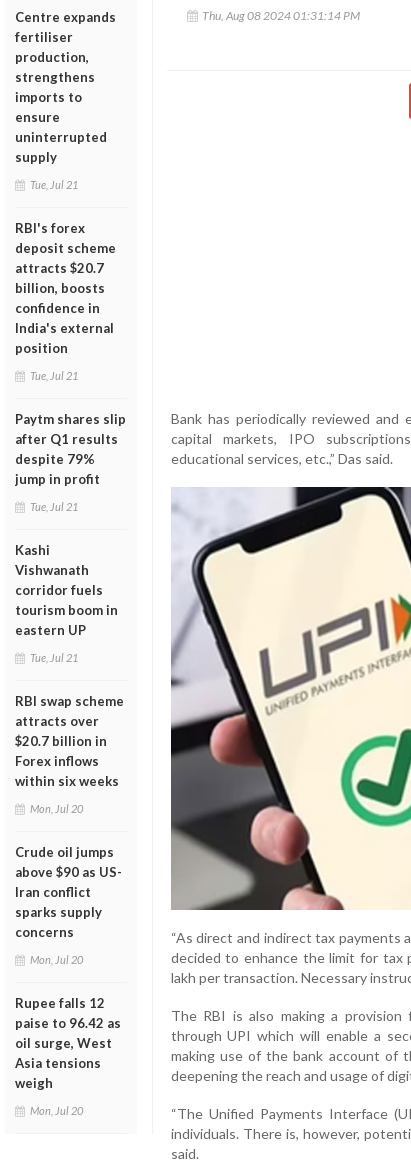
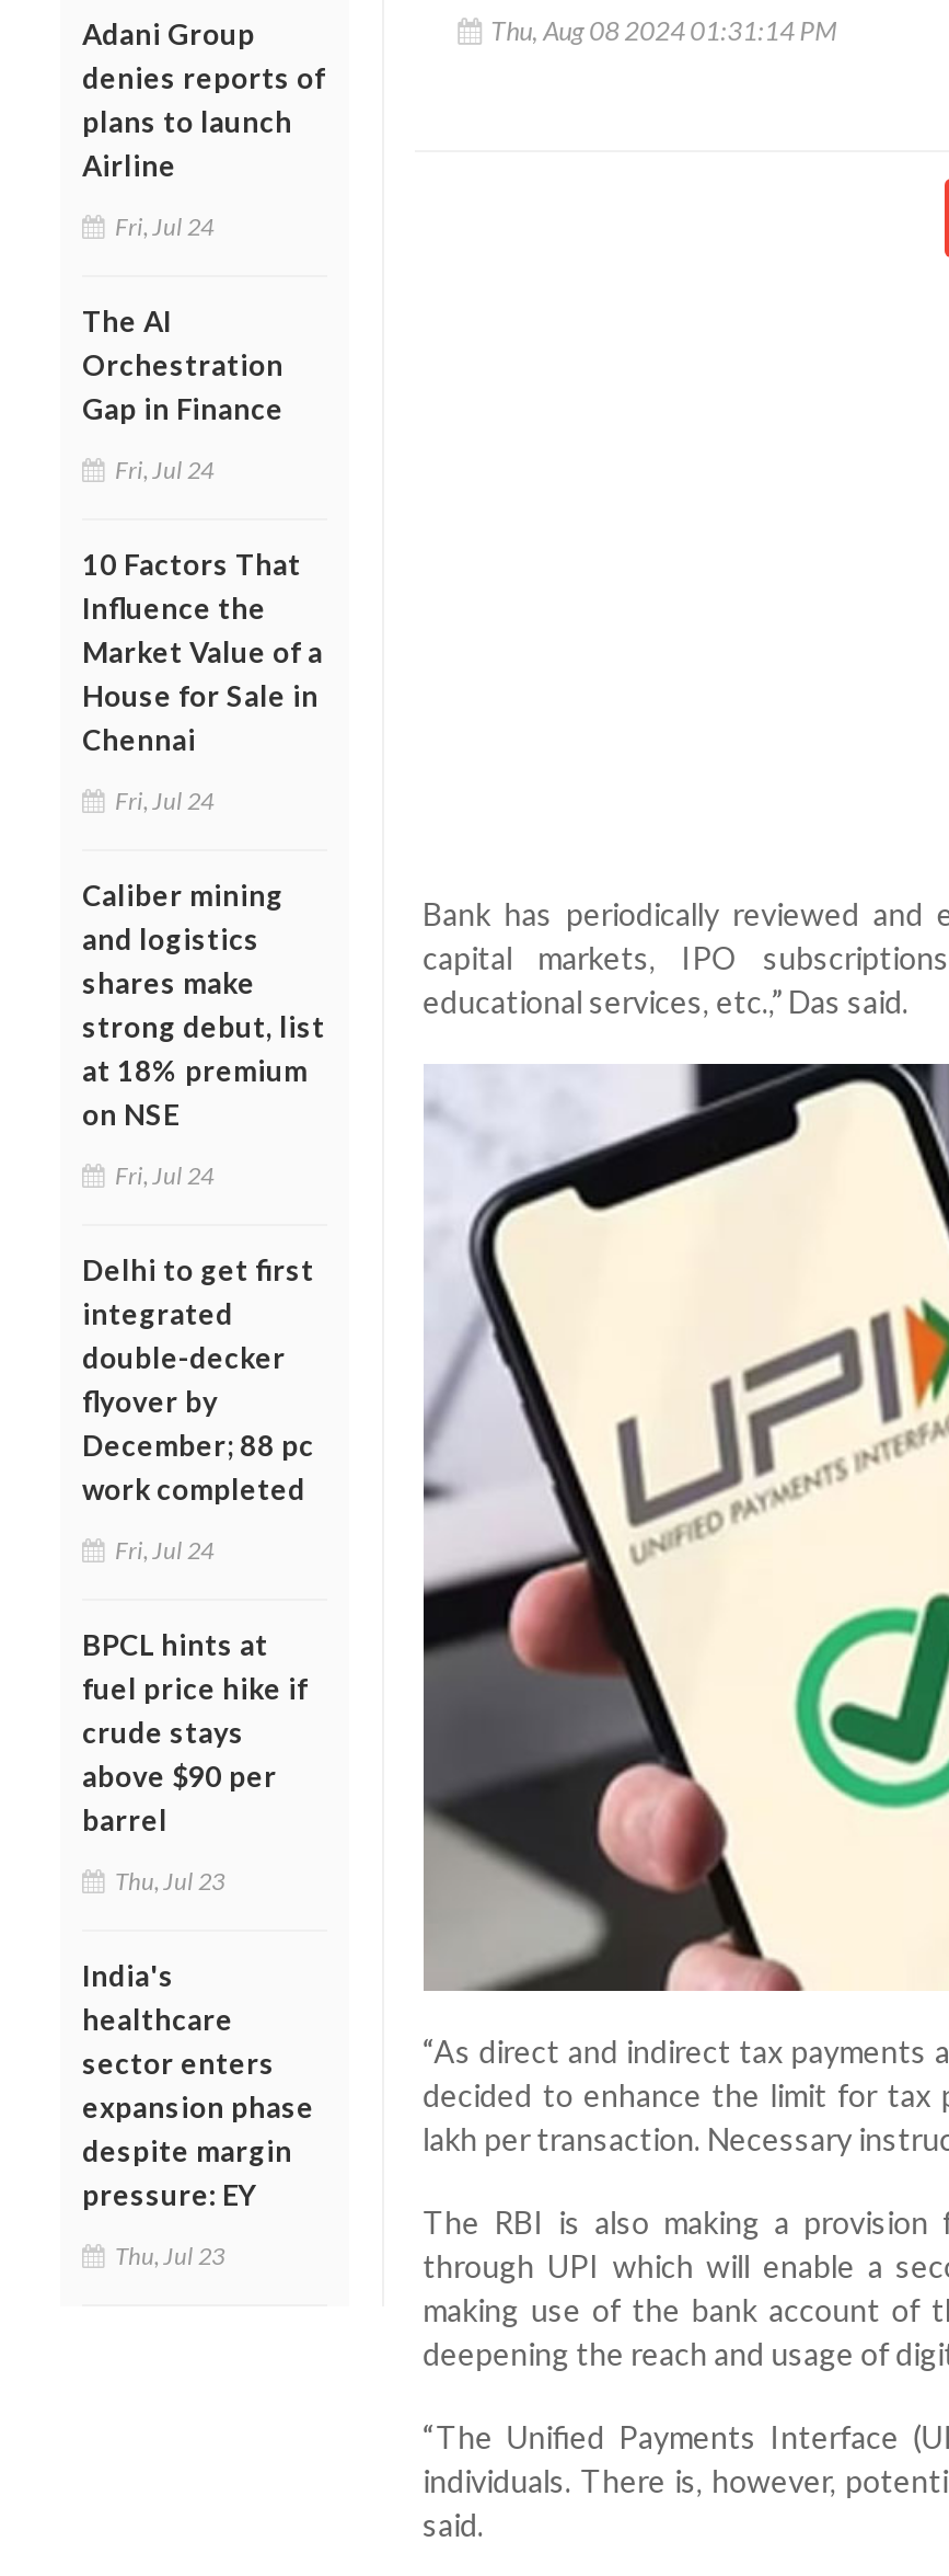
[15,9,116,165] Centre expands | fertiliser | production, | strengthens | imports to | ensure | uninterrupted | supply -> [82,16,325,183] Adani Group | denies reports of | plans to launch | Airline
[30,178,78,191] Tue, Jul 21 -> [115,211,213,240] Fri, Jul 24
[15,220,116,356] RBI's forex | deposit scheme | attracts $20.7 | billion, boosts | confidence in | India's external | position -> [82,303,283,426] The AI | Orchestration | Gap in Finance
[30,369,78,382] Tue, Jul 21 -> [115,454,213,483] Fri, Jul 24
[15,411,126,487] Paytm shares slip | after Q1 results | despite 79% | jump in profit -> [82,546,323,757] 10 Factors That | Influence the | Market Value of a | House for Sale in | Chennai
[30,500,78,513] Tue, Jul 21 -> [115,785,213,814] Fri, Jul 24
[15,542,118,638] Kashi | Vishwanath | corridor fuels | tourism boom in | eastern UP -> [82,877,325,1131] Caliber mining | and logistics | shares make | strong debut, list | at 18% premium | on NSE
[30,651,78,664] Tue, Jul 21 -> [115,1160,213,1188] Fri, Jul 24
[15,693,124,789] RBI swap scheme | attracts over | $20.7 billion in | Forex inflows | within six weeks -> [82,1252,314,1506] Delhi to get first | integrated | double-decker | flyover by | December; 88 pc | work completed
[30,802,83,815] Mon, Jul 20 -> [115,1535,213,1563] Fri, Jul 24
[15,844,122,940] Crude oil jumps | above $90 as US- | Iran conflict | sparks supply | concerns -> [82,1627,308,1837] BPCL hints at | fuel price hike if | crude stays | above $90 per | barrel
[30,953,83,966] Mon, Jul 20 -> [115,1866,224,1894] Thu, Jul 23
[15,995,121,1091] Rupee falls 12 | paise to 96.42 as | oil surge, West | Asia tensions | weigh -> [82,1958,314,2212] India's | healthcare | sector enters | expansion phase | despite margin | pressure: EY
[30,1104,83,1117] Mon, Jul 20 -> [115,2240,224,2269] Thu, Jul 23

